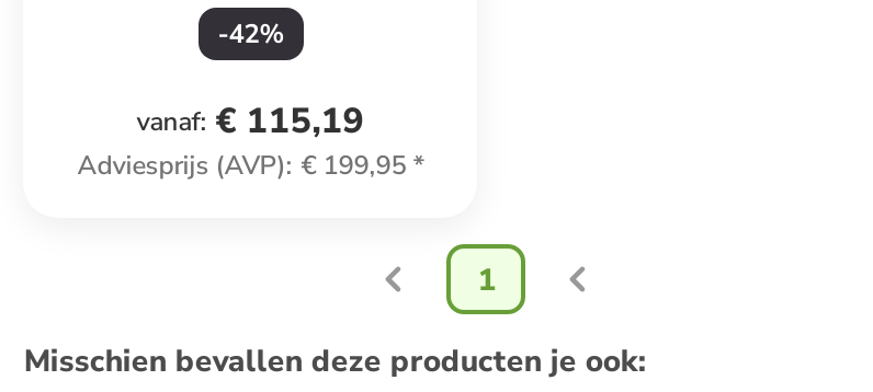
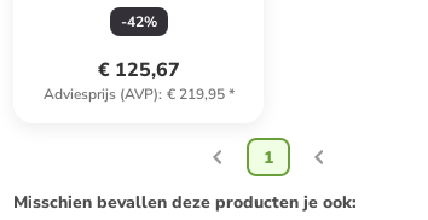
[77,97,424,183] vanaf: € 115,19 | Adviesprijs (AVP): € 199,95 * -> [43,57,234,104] € 125,67 | Adviesprijs (AVP): € 219,95 *

